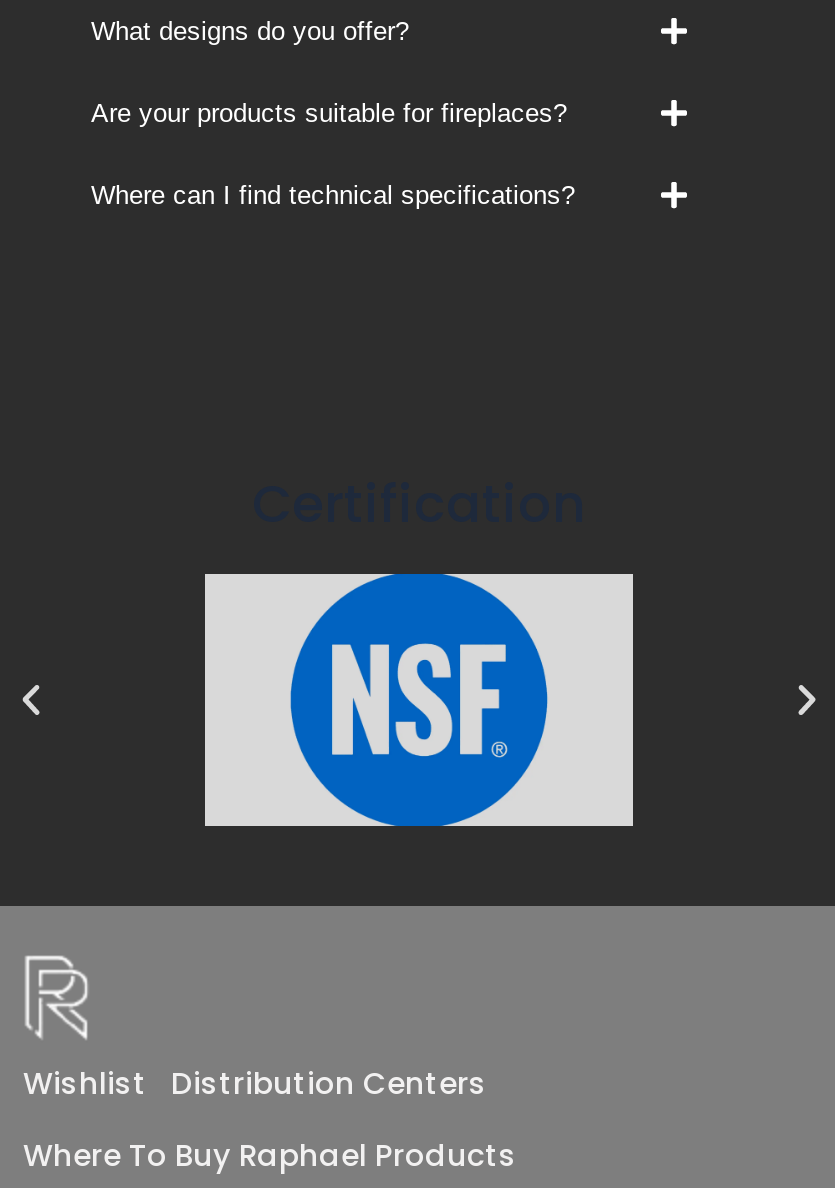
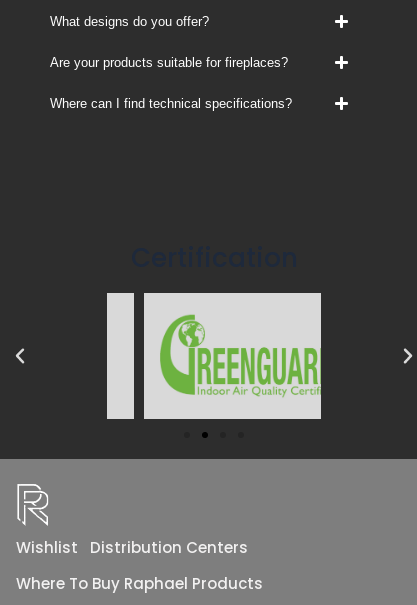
[259,572,633,828] [image] -> [133,292,322,420] [image]

